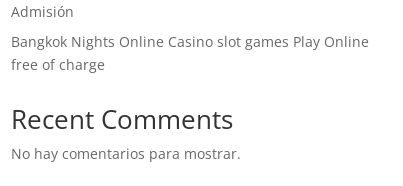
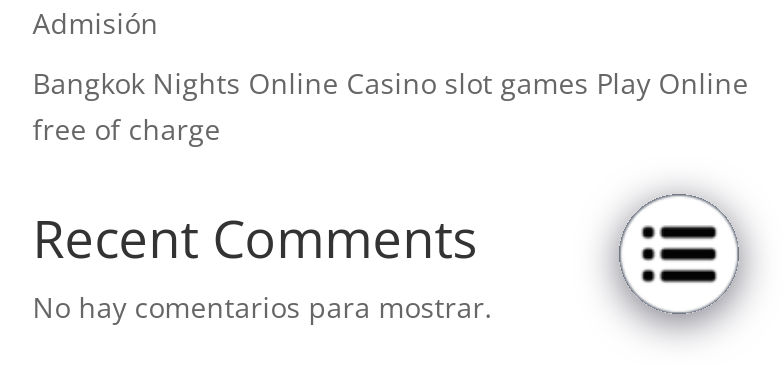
none -> [599,182,759,342] [image]

